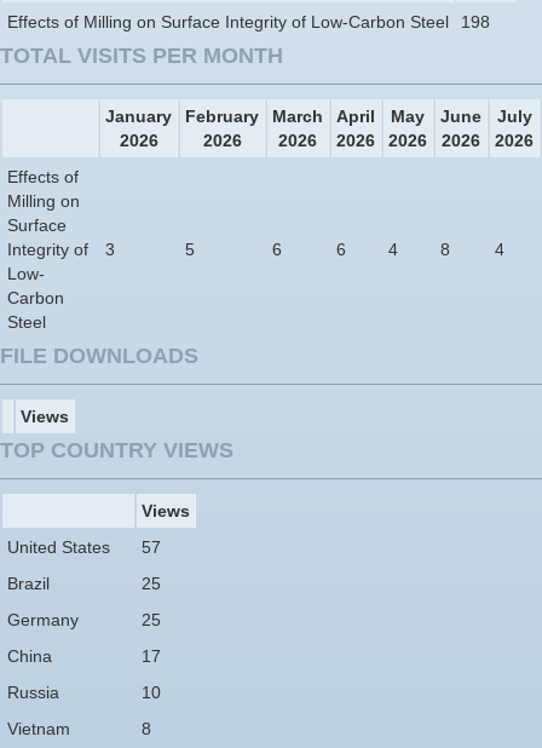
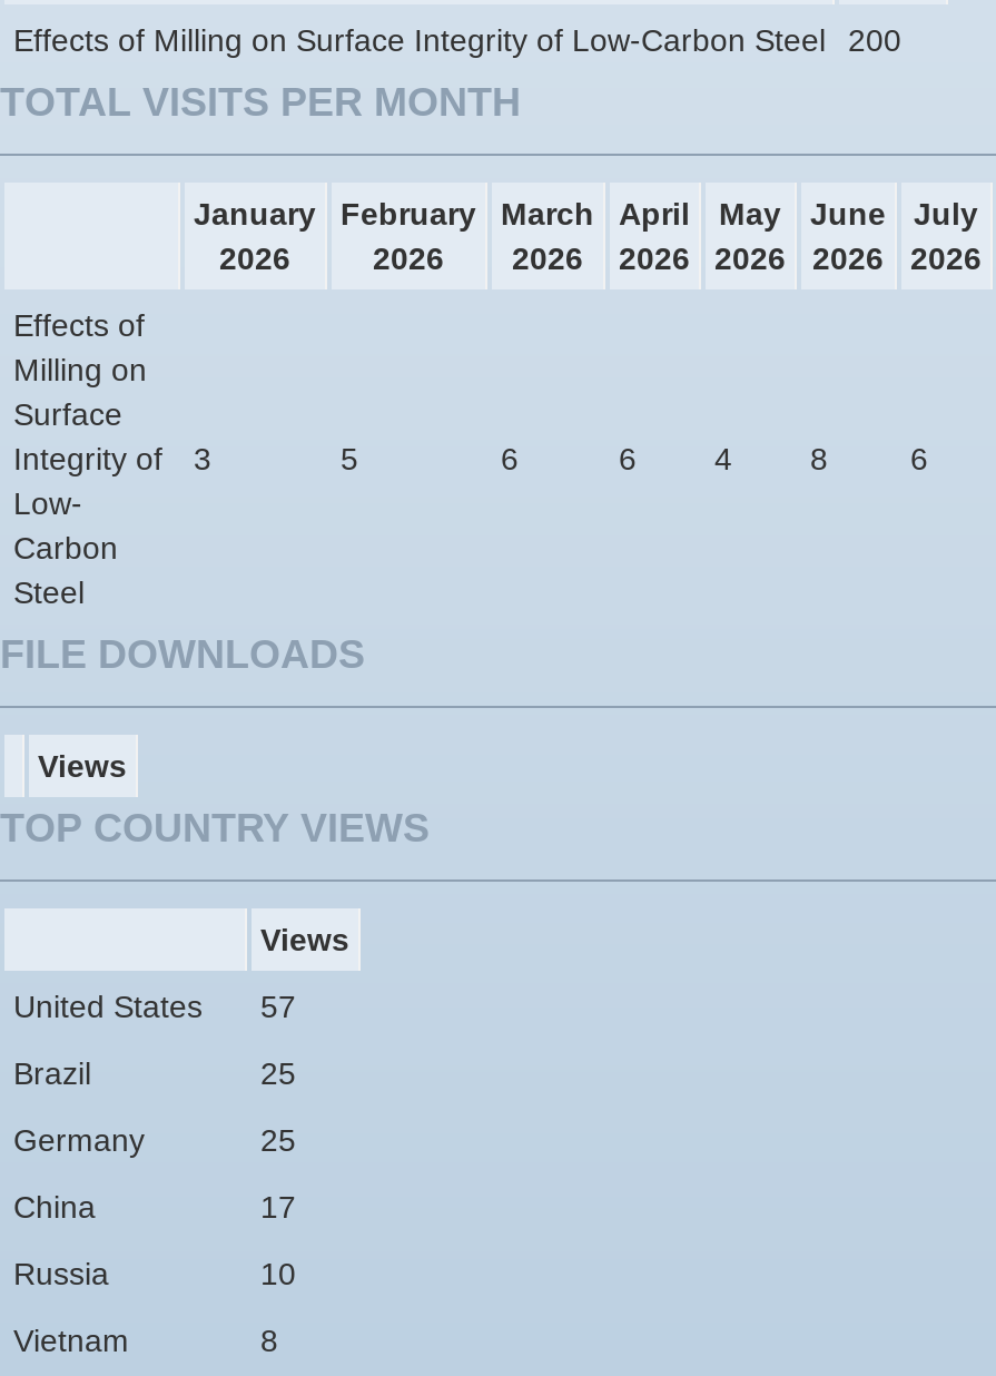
[7,12,490,31] Effects of Milling on Surface Integrity of Low-Carbon Steel 198 -> [13,21,901,57] Effects of Milling on Surface Integrity of Low-Carbon Steel 200
[495,239,504,259] 4 -> [910,440,928,476] 6

